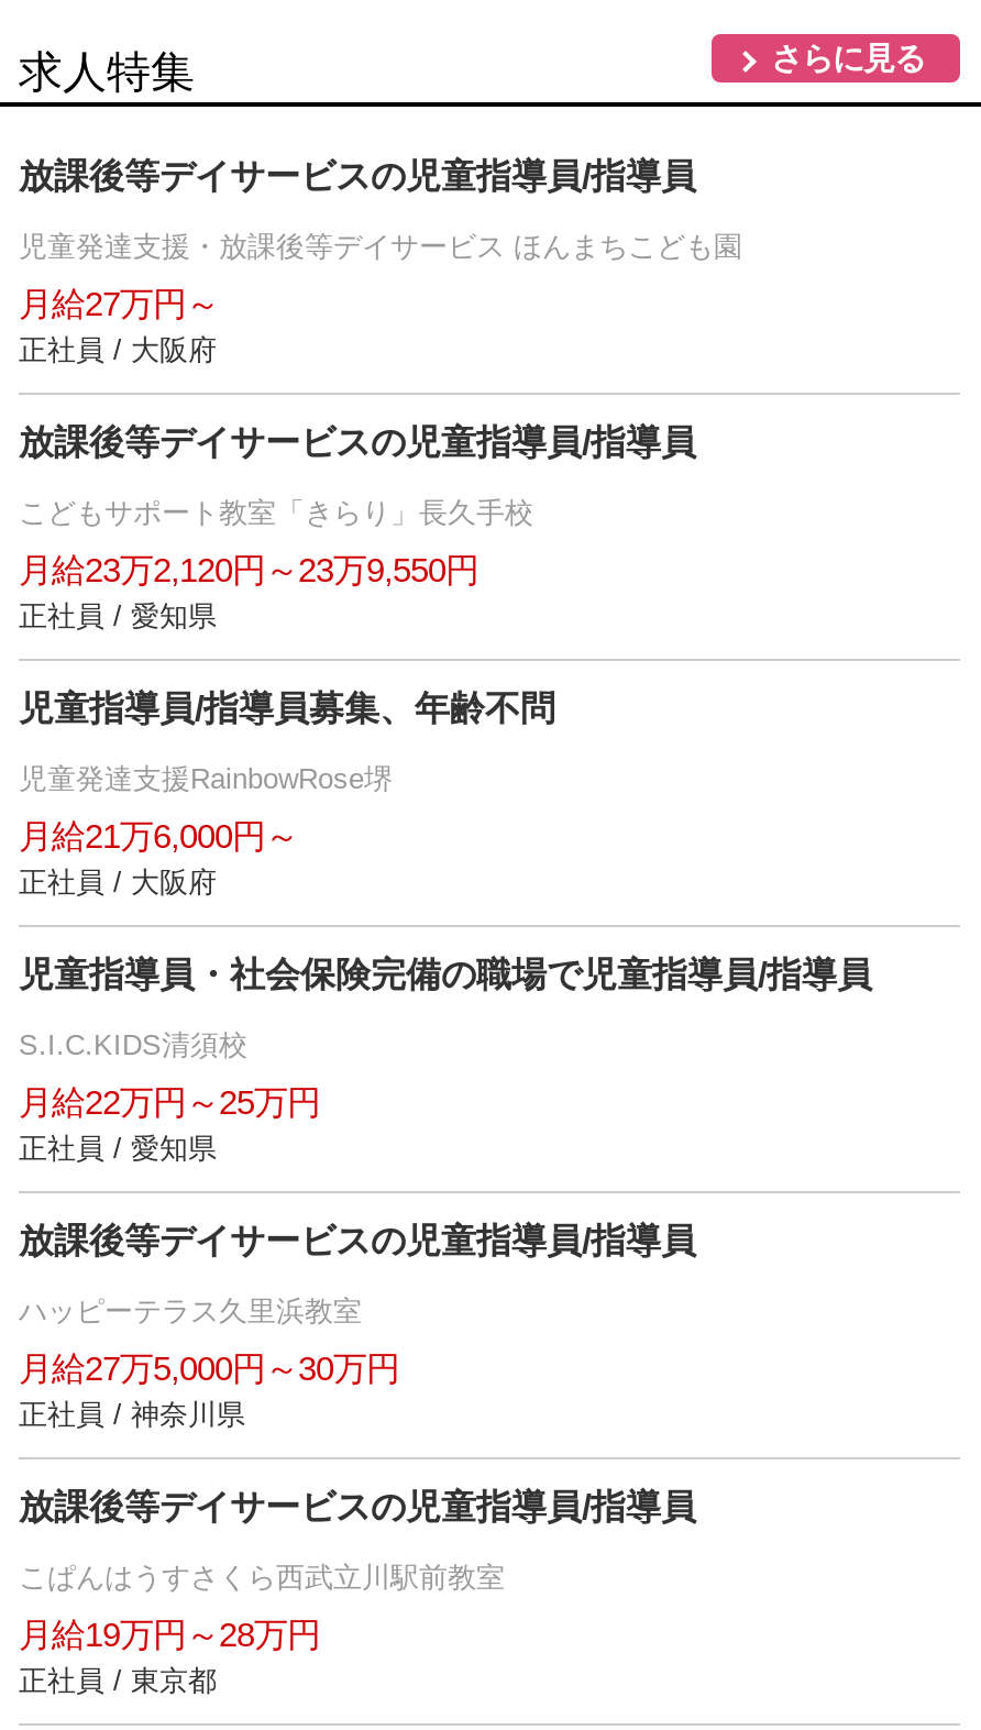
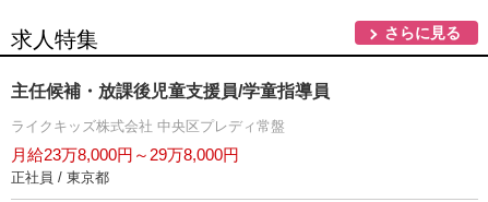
[19,156,872,1652] 放課後等デイサービスの児童指導員/指導員 | 児童発達支援・放課後等デイサービス ほんまちこども園 | 月給27万円～ | 正社員 / 大阪府 | 放課後等デイサービスの児童指導員/指導員 | こどもサポート教室「きらり」長久手校 | 月給23万2,120円～23万9,550円 | 正社員 / 愛知県 | 児童指導員/指導員募集、年齢不問 | 児童発達支援RainbowRose堺 | 月給21万6,000円～ | 正社員 / 大阪府 | 児童指導員・社会保険完備の職場で児童指導員/指導員 | S.I.C.KIDS清須校 | 月給22万円～25万円 | 正社員 / 愛知県 | 放課後等デイサービスの児童指導員/指導員 | ハッピーテラス久里浜教室 | 月給27万5,000円～30万円 | 正社員 / 神奈川県 | 放課後等デイサービスの児童指導員/指導員 | こぱんはうすさくら西武立川駅前教室 | 月給19万円～28万円 -> [11,81,330,163] 主任候補・放課後児童支援員/学童指導員 | ライクキッズ株式会社 中央区プレディ常盤 | 月給23万8,000円～29万8,000円

